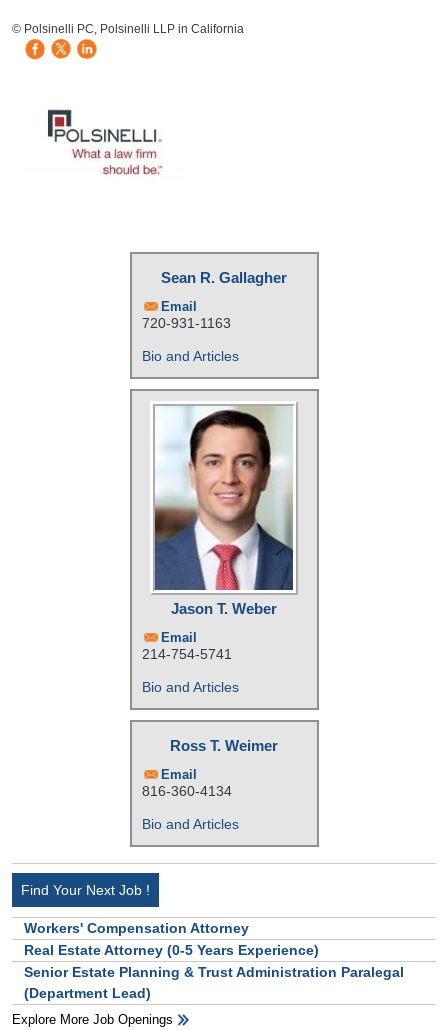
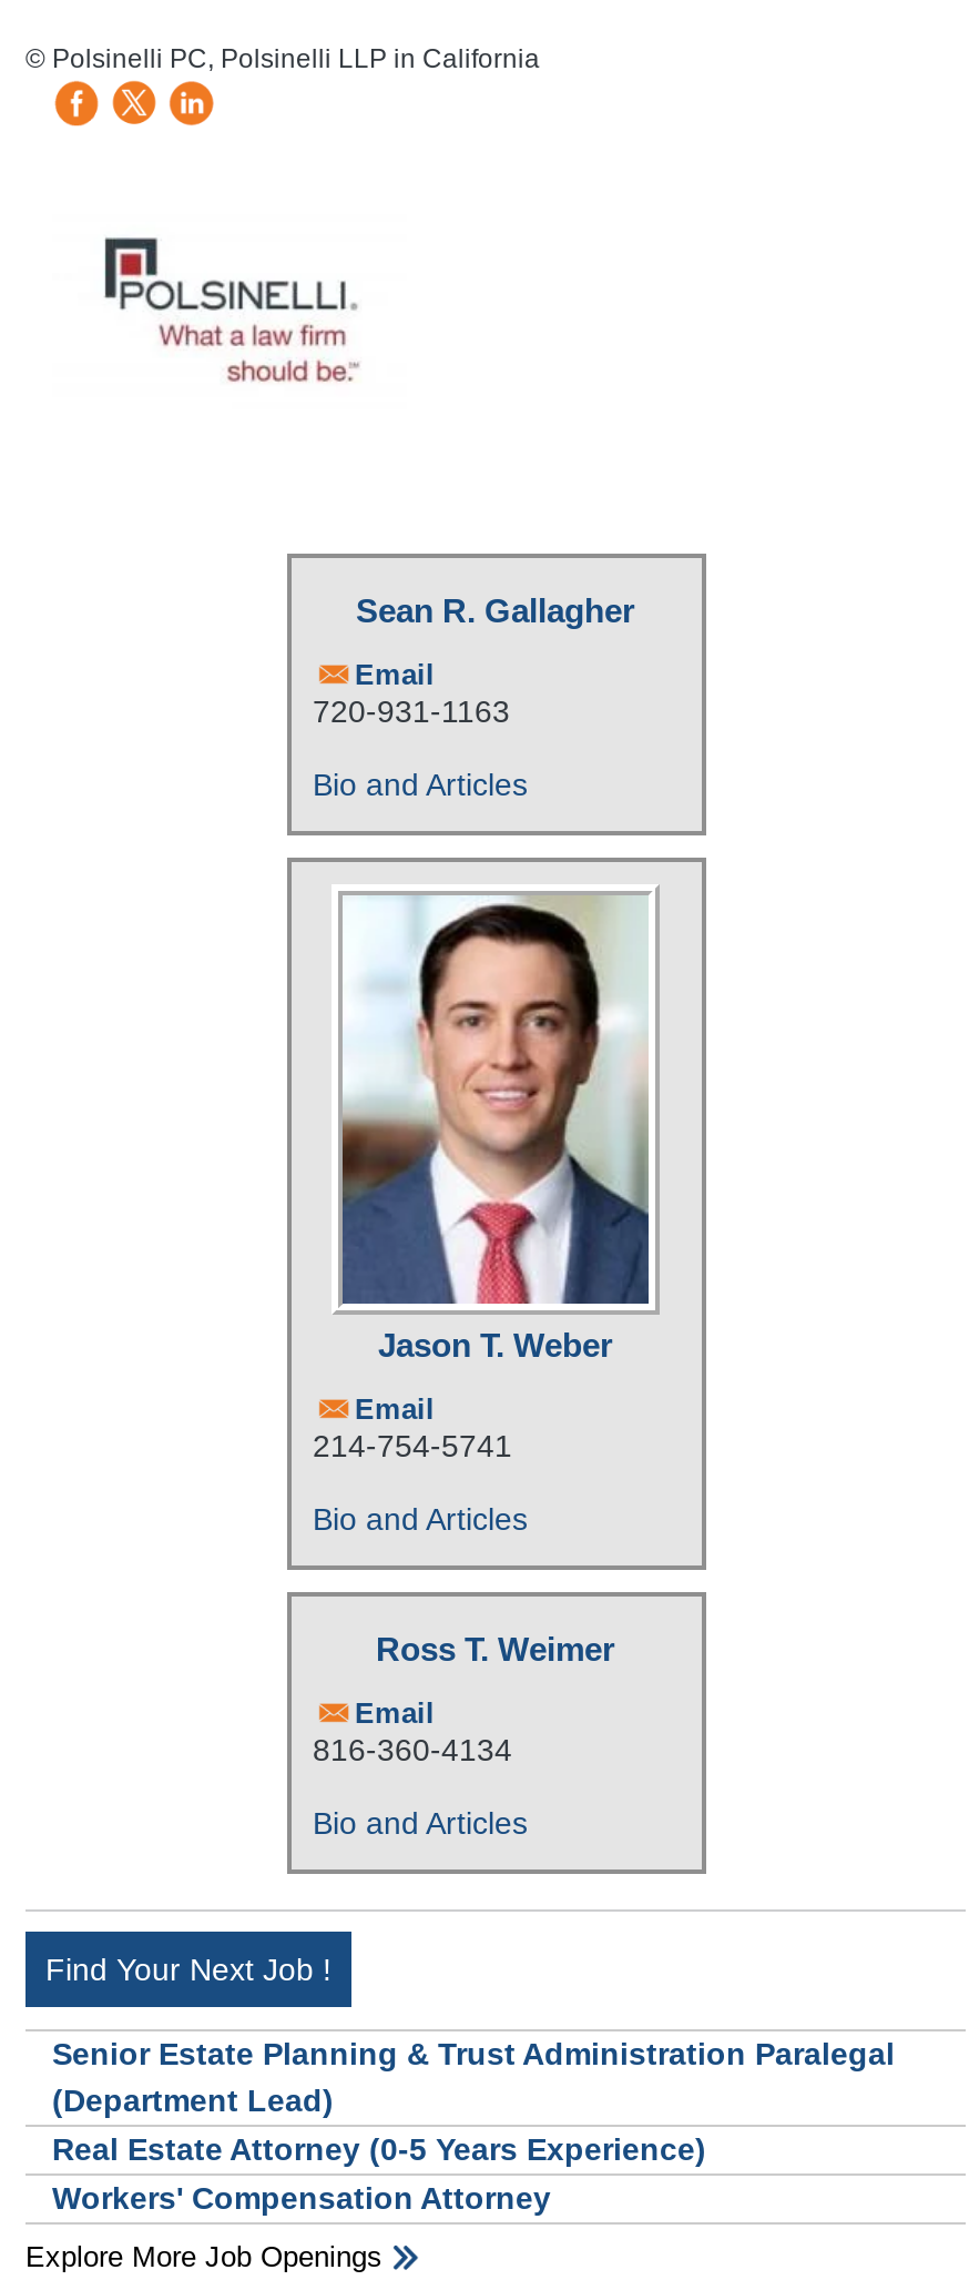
moved [24,920,319,958] -> [52,2132,706,2217]: Workers' Compensation Attorney | Real Estate Attorney (0-5 Years Experience)
moved [24,964,404,1001] -> [52,2037,895,2119]: Senior Estate Planning & Trust Administration Paralegal | (Department Lead)

